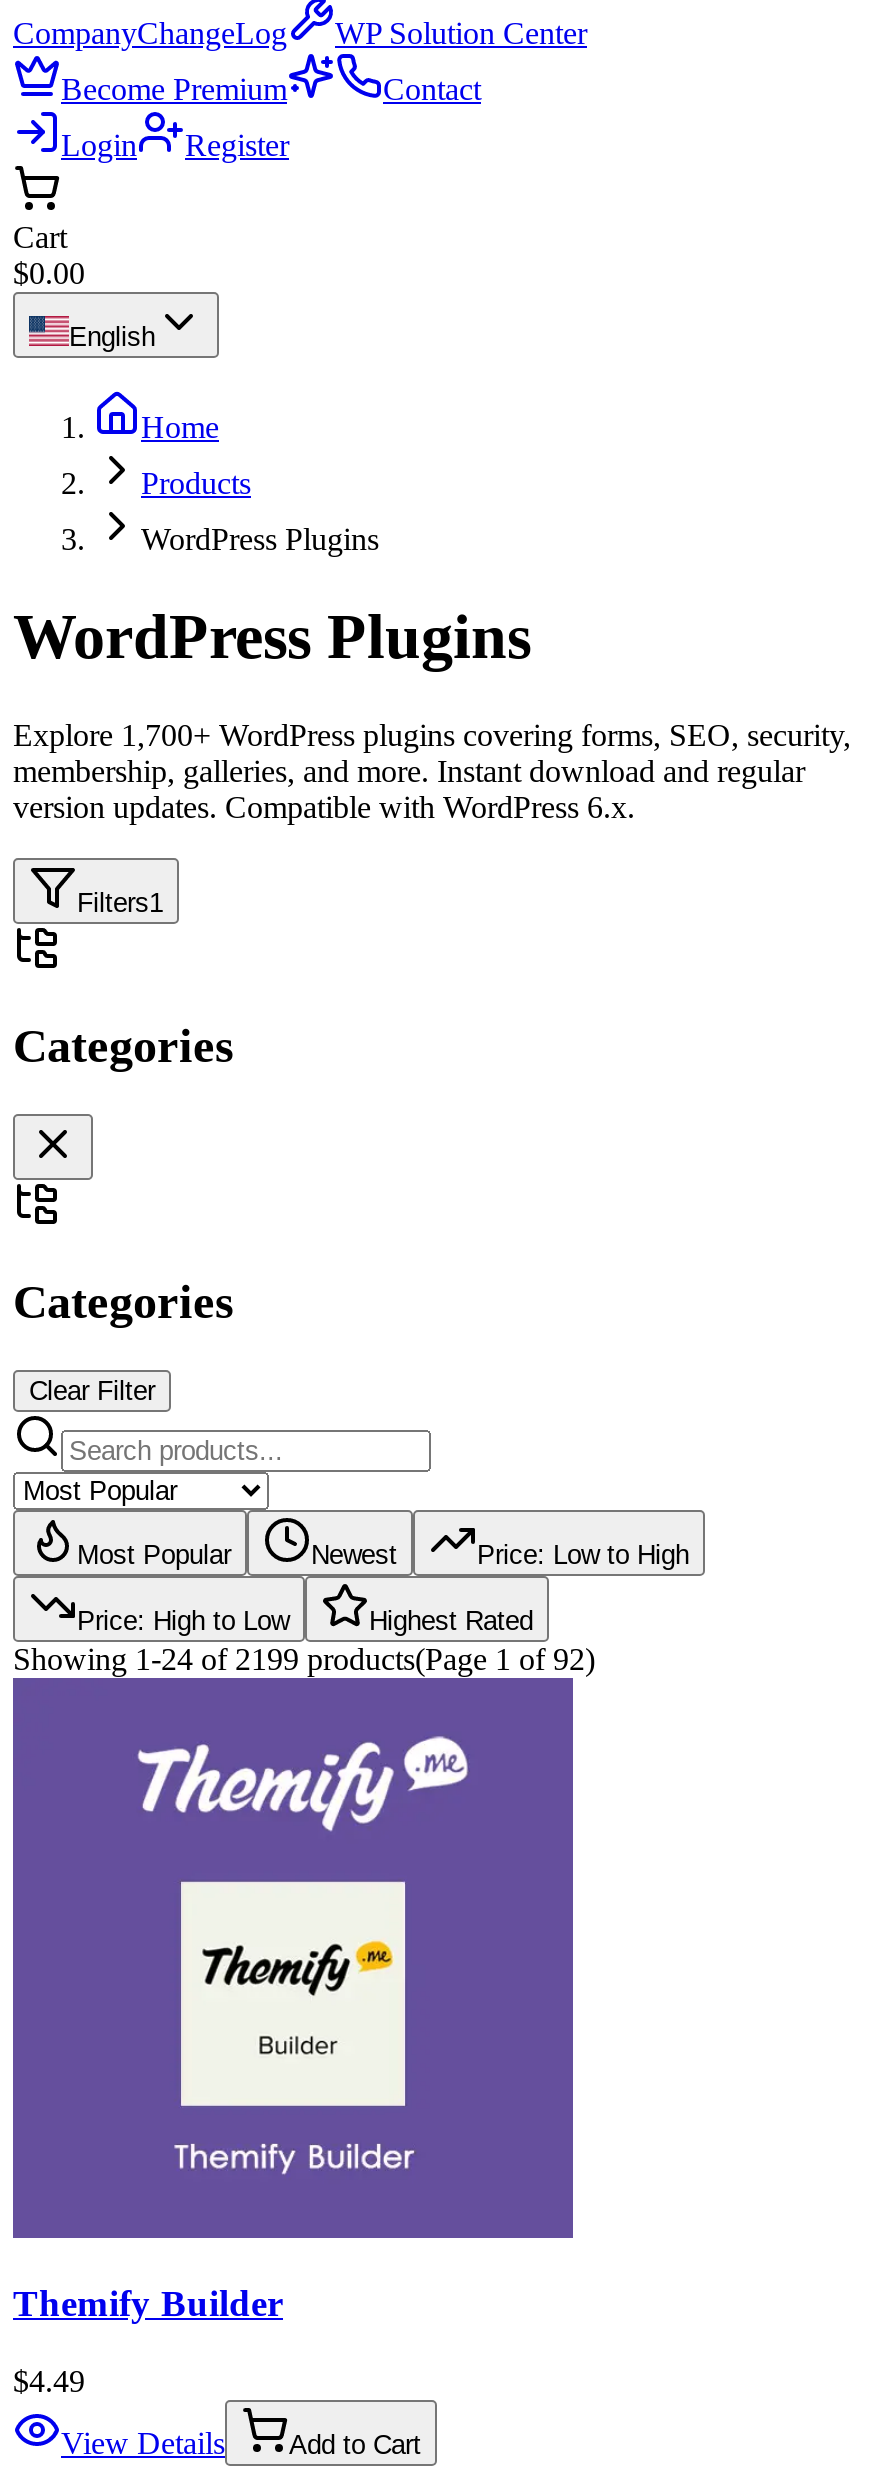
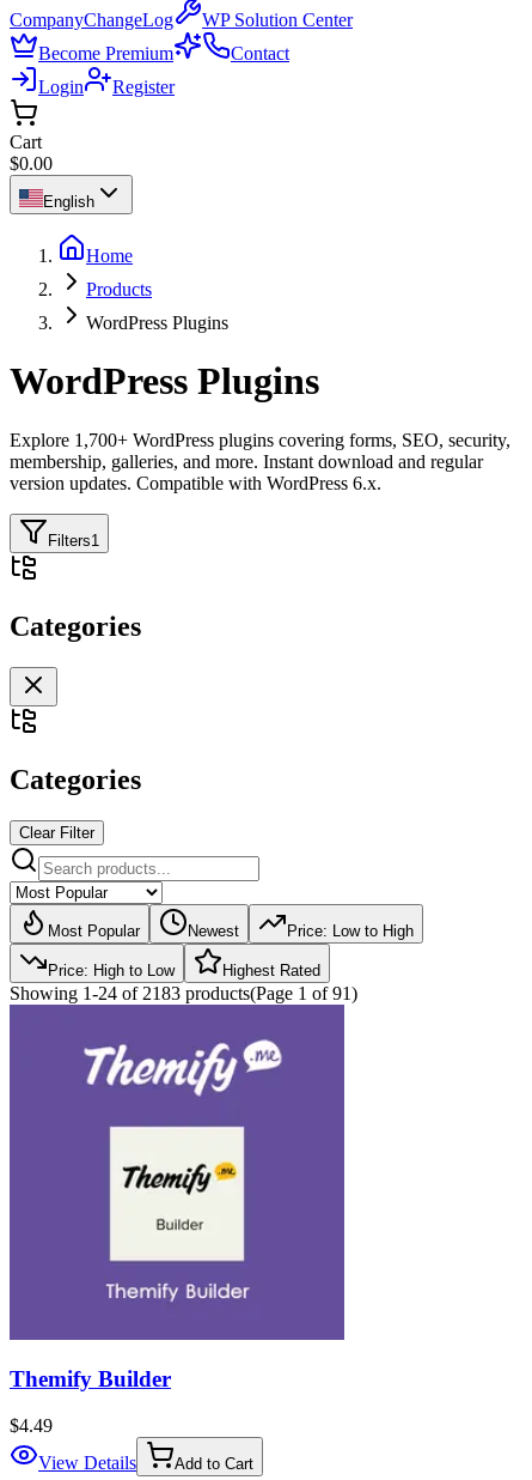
[13,1641,595,1675] Showing 1-24 of 2199 products(Page 1 of 92) -> [10,982,357,1003] Showing 1-24 of 2183 products(Page 1 of 91)

